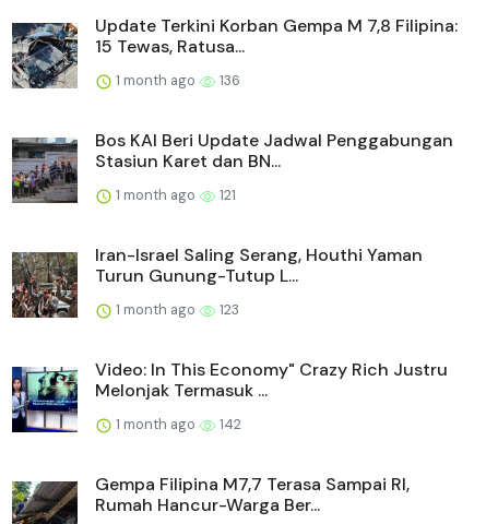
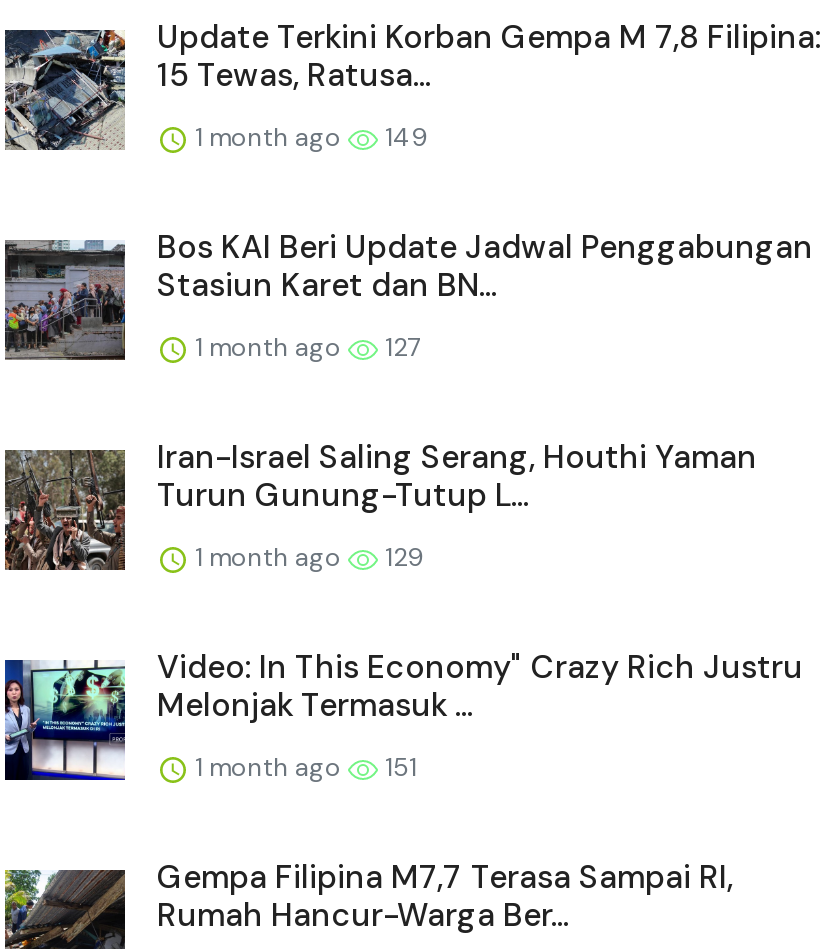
[112,71,240,90] 1 month ago 136 -> [189,120,427,154] 1 month ago 149
[112,186,236,205] 1 month ago 121 -> [189,330,421,364] 1 month ago 127
[112,301,239,319] 1 month ago 123 -> [189,540,423,574] 1 month ago 129
[112,415,241,434] 1 month ago 142 -> [189,750,417,784] 1 month ago 151

